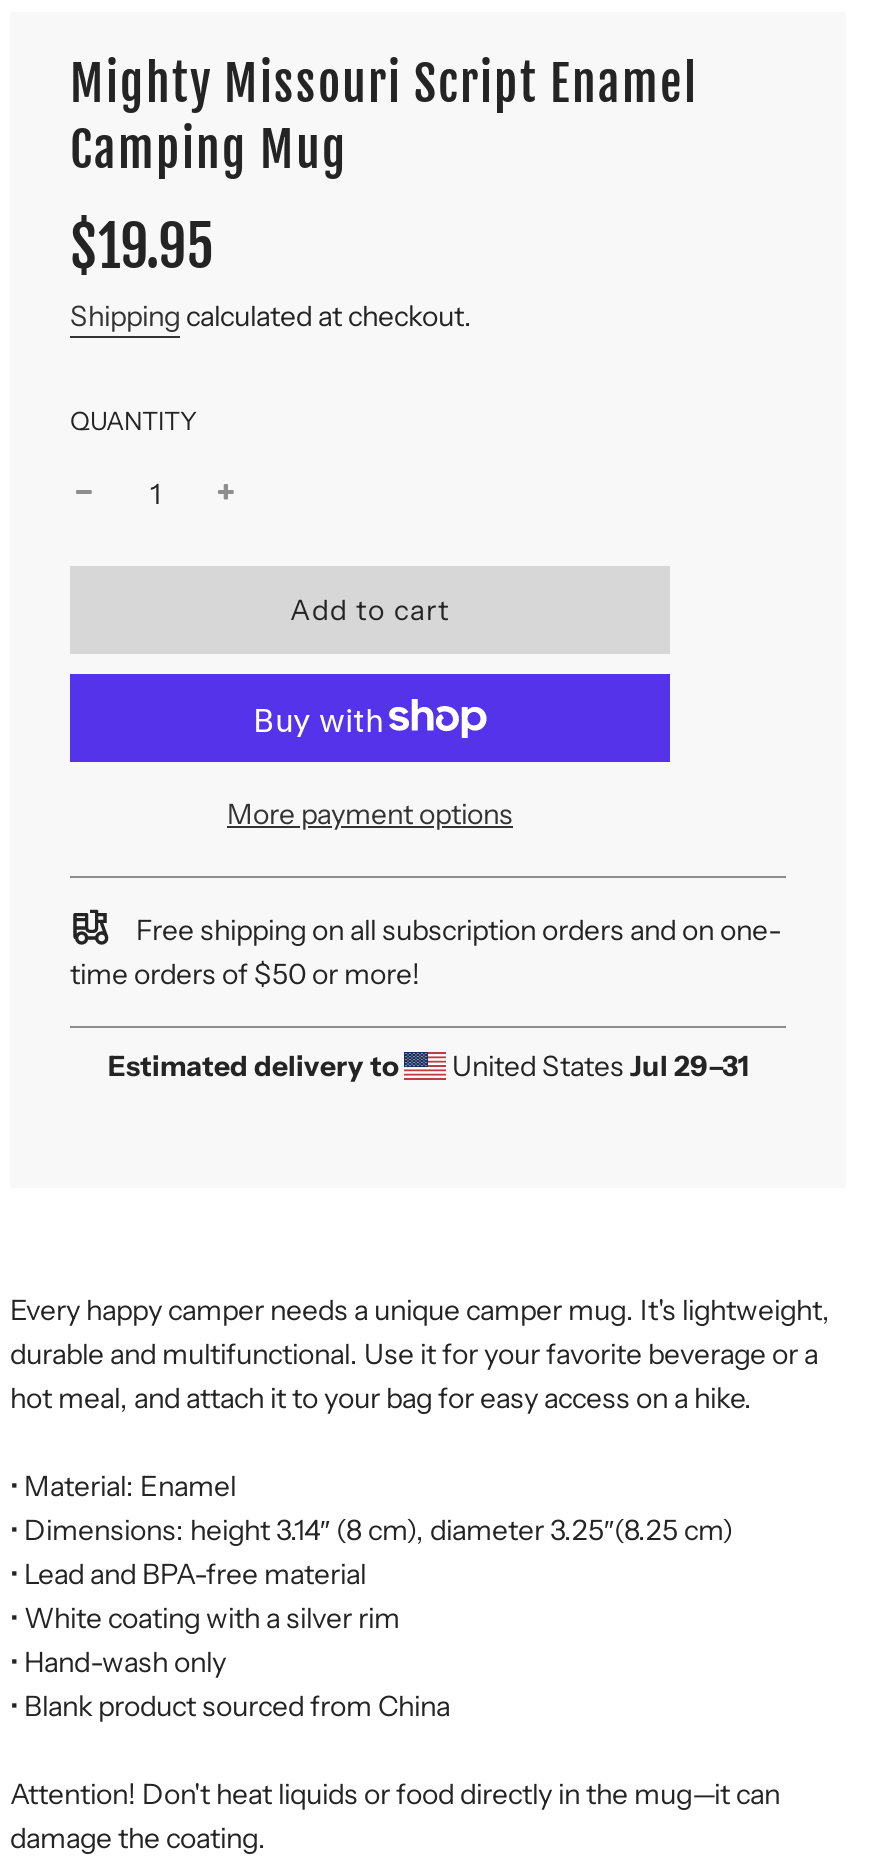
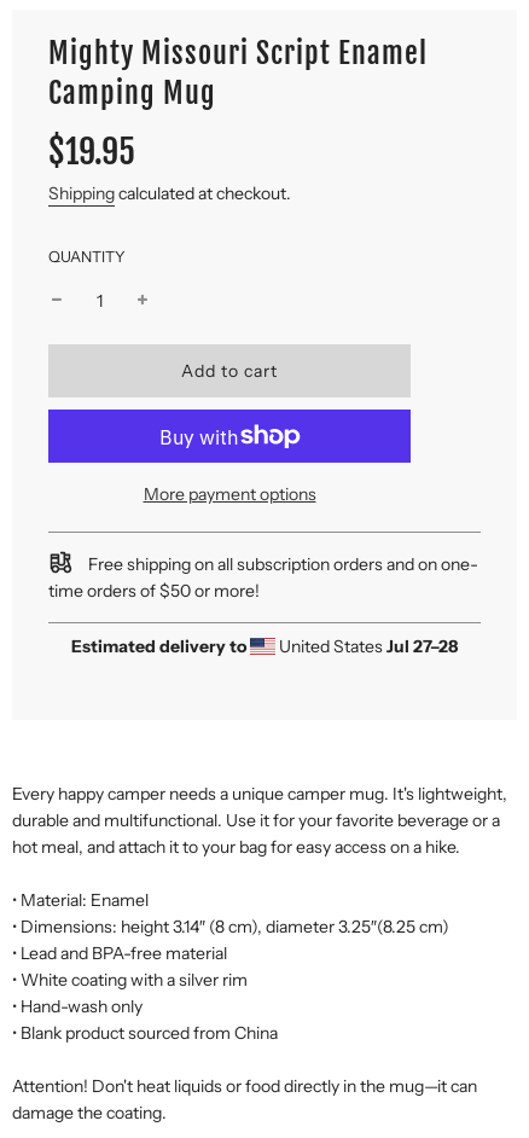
[446,1048,748,1084] United States Jul 29–31 -> [275,635,458,657] United States Jul 27–28

